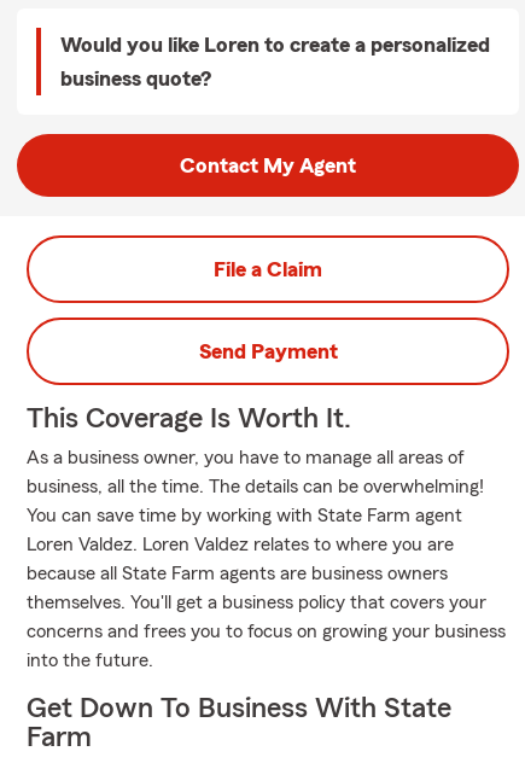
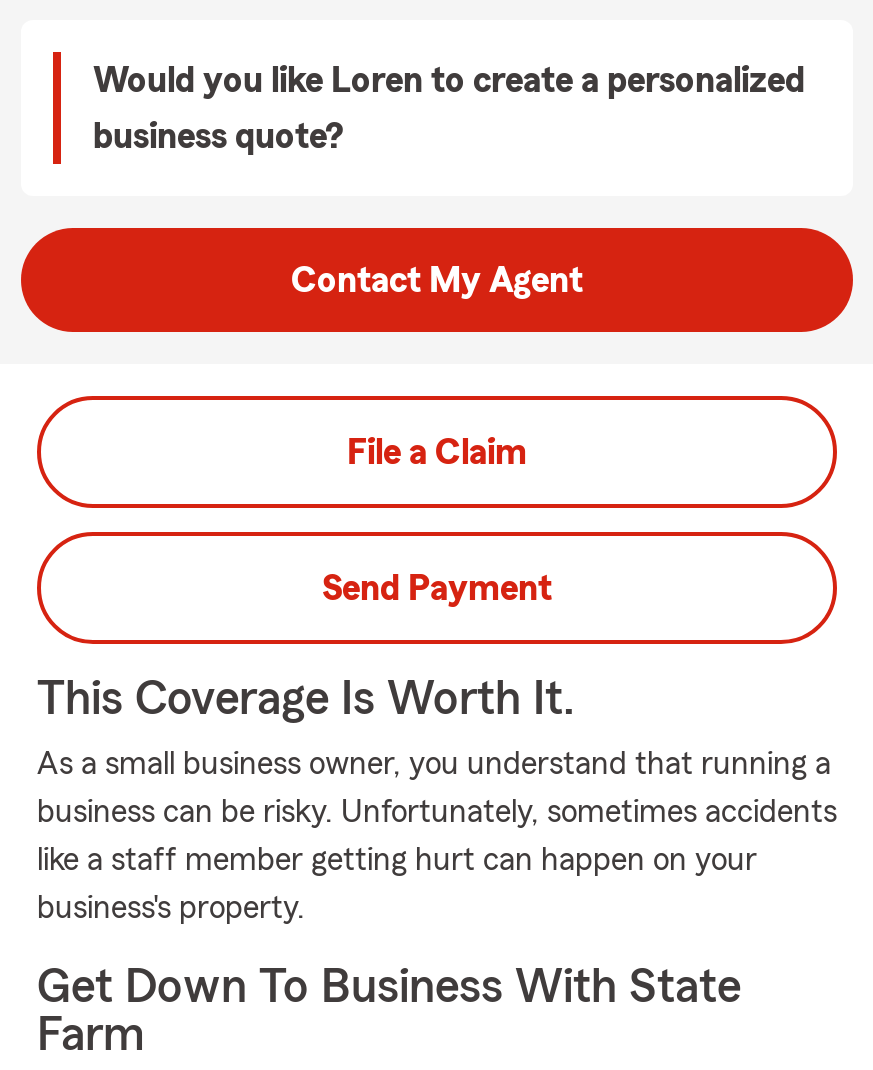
[27,448,506,670] As a business owner, you have to manage all areas of | business, all the time. The details can be overwhelming! | You can save time by working with State Farm agent | Loren Valdez. Loren Valdez relates to where you are | because all State Farm agents are business owners | themselves. You'll get a business policy that covers your | concerns and frees you to focus on growing your business | into the future. -> [37,748,837,924] As a small business owner, you understand that running a | business can be risky. Unfortunately, sometimes accidents | like a staff member getting hurt can happen on your | business's property.

